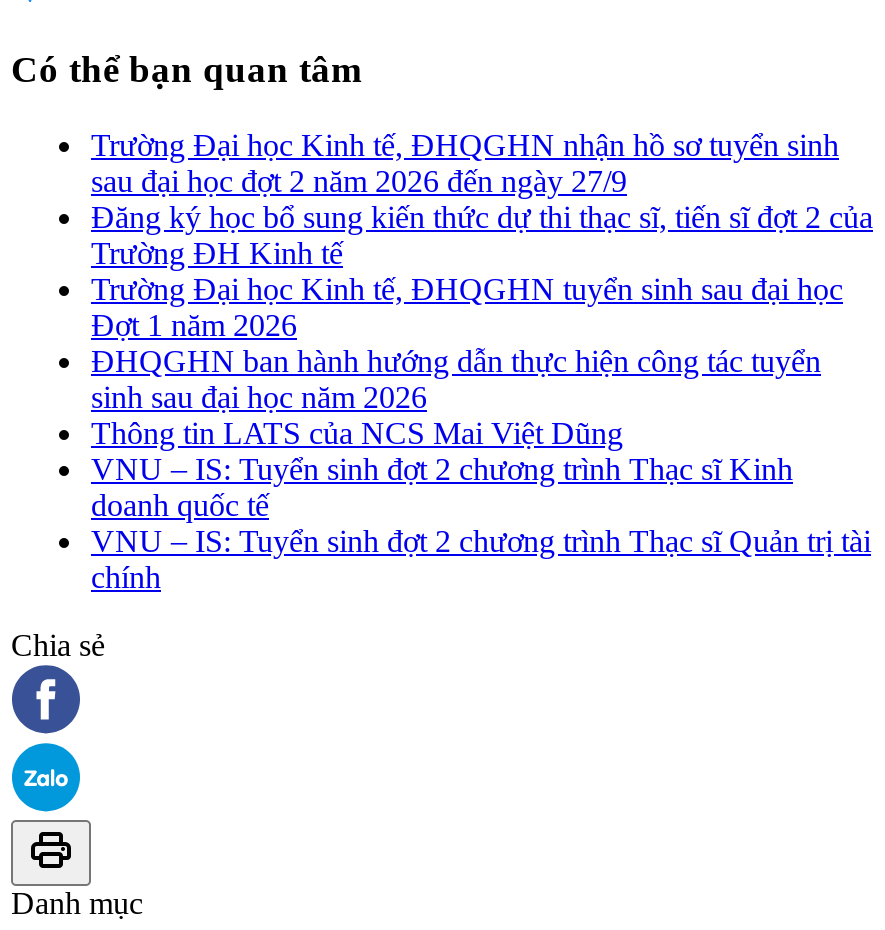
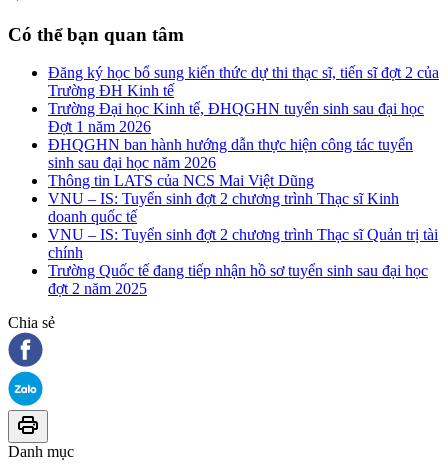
[91,128,839,198] Trường Đại học Kinh tế, ĐHQGHN nhận hồ sơ tuyển sinh | sau đại học đợt 2 năm 2026 đến ngày 27/9 -> none
moved [91,200,873,594] -> [48,64,439,261]: Đăng ký học bổ sung kiến thức dự thi thạc sĩ, tiến sĩ đợt 2 của | Trường ĐH Kinh tế | Trường Đại học Kinh tế, ĐHQGHN tuyển sinh sau đại học | ... | VNU – IS: Tuyển sinh đợt 2 chương trình Thạc sĩ Quản trị tài | chính
none -> [48,262,428,297] Trường Quốc tế đang tiếp nhận hồ sơ tuyển sinh sau đại học | đợt 2 năm 2025

